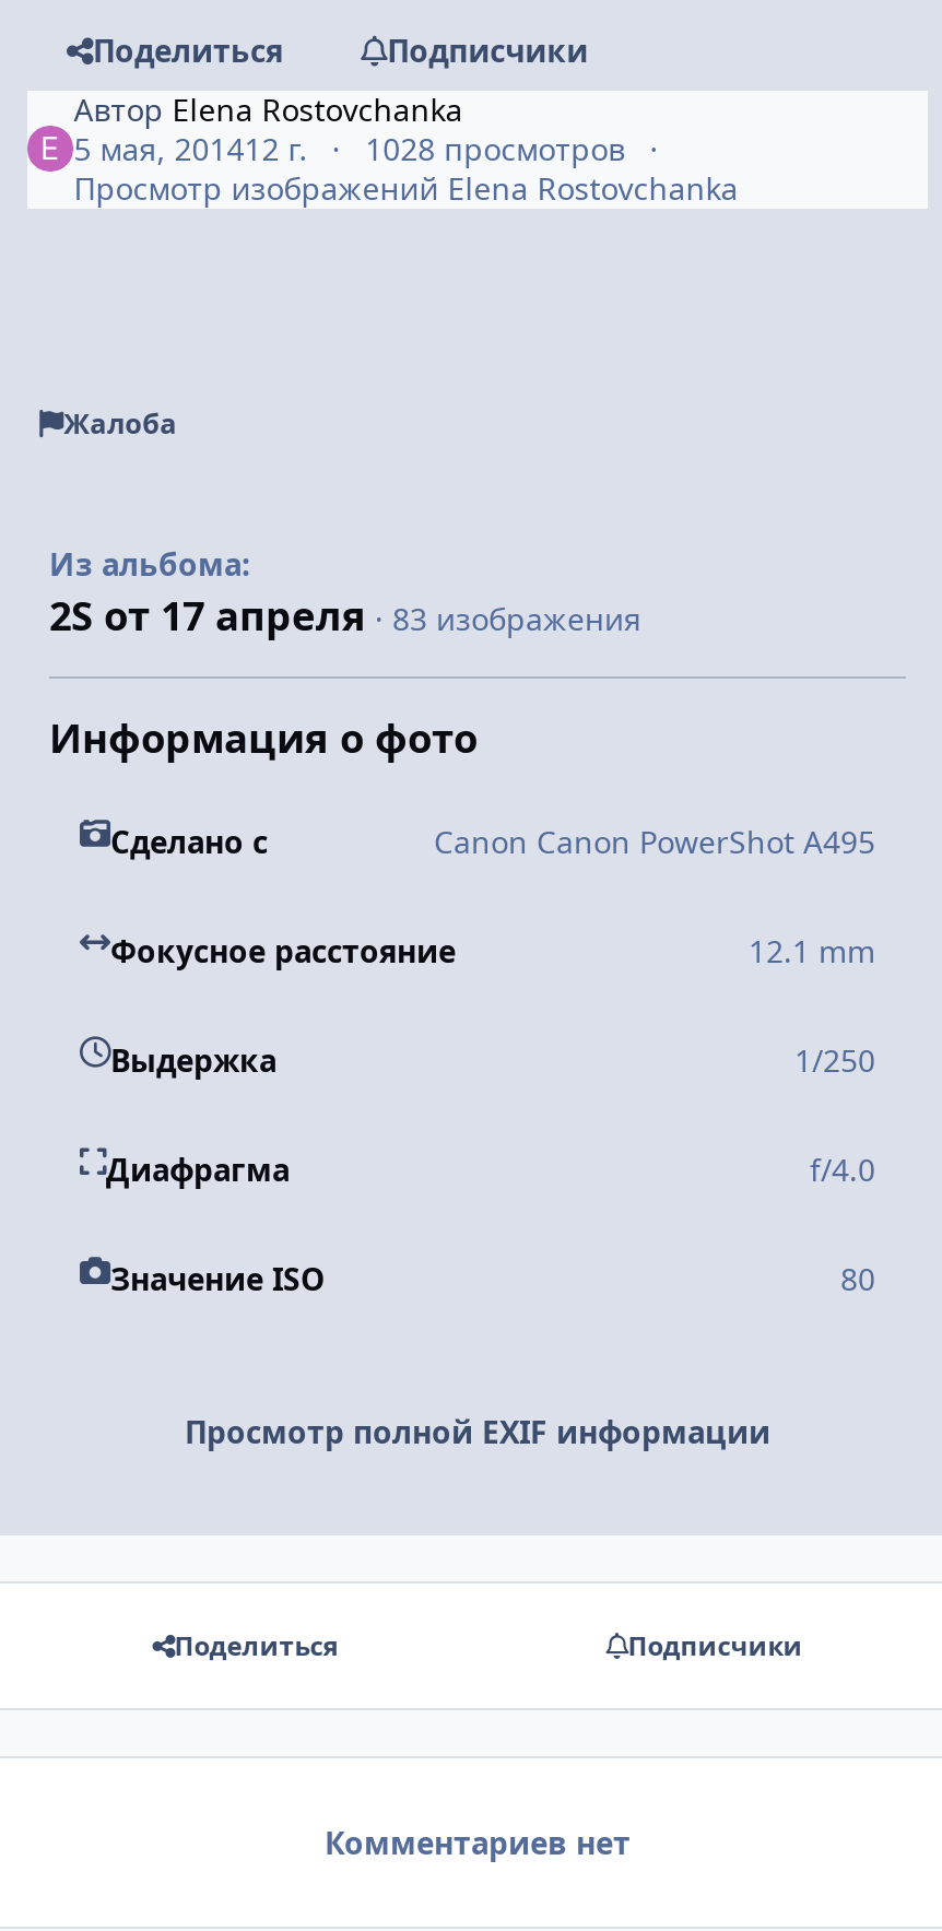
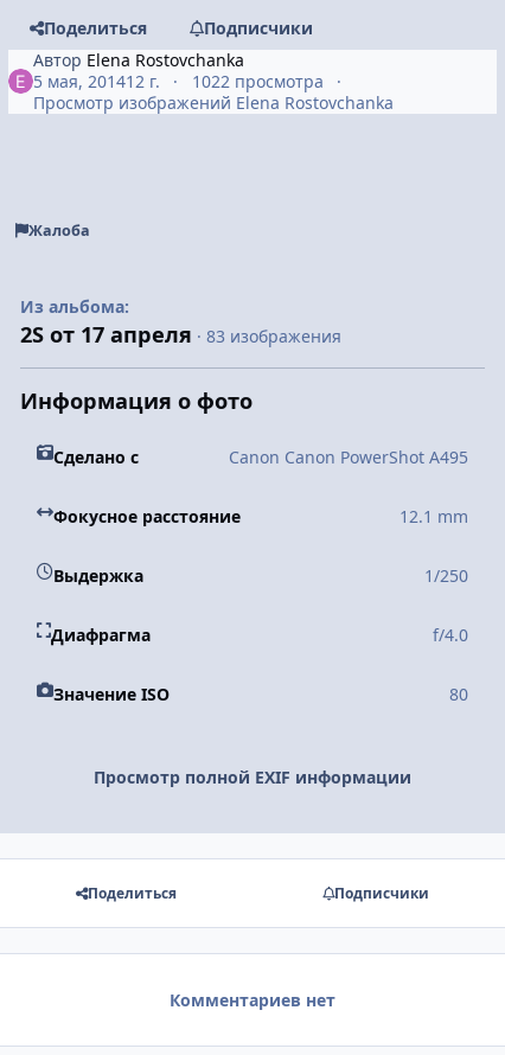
[74,127,625,168] 5 мая, 201412 г. 1028 просмотров -> [33,69,323,92] 5 мая, 201412 г. 1022 просмотра

